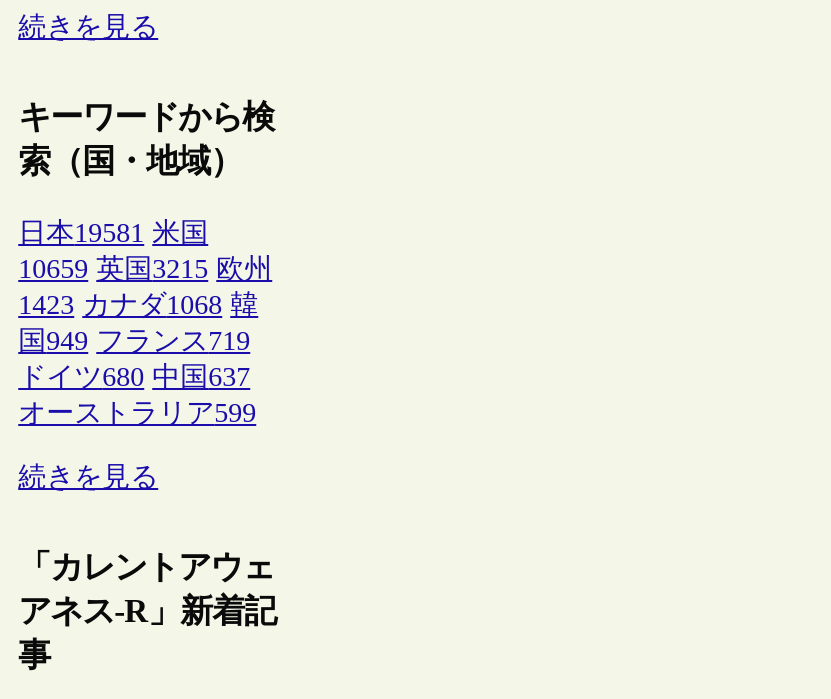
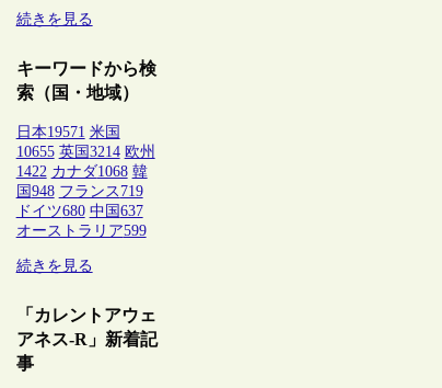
[18,218,208,248] 日本19581 米国 -> [16,124,120,140] 日本19571 米国
[18,254,272,284] 10659 英国3215 欧州 -> [16,144,155,160] 10655 英国3214 欧州
[18,290,258,320] 1423 カナダ1068 韓 -> [16,163,147,180] 1422 カナダ1068 韓
[18,326,250,356] 国949 フランス719 -> [16,183,143,200] 国948 フランス719

